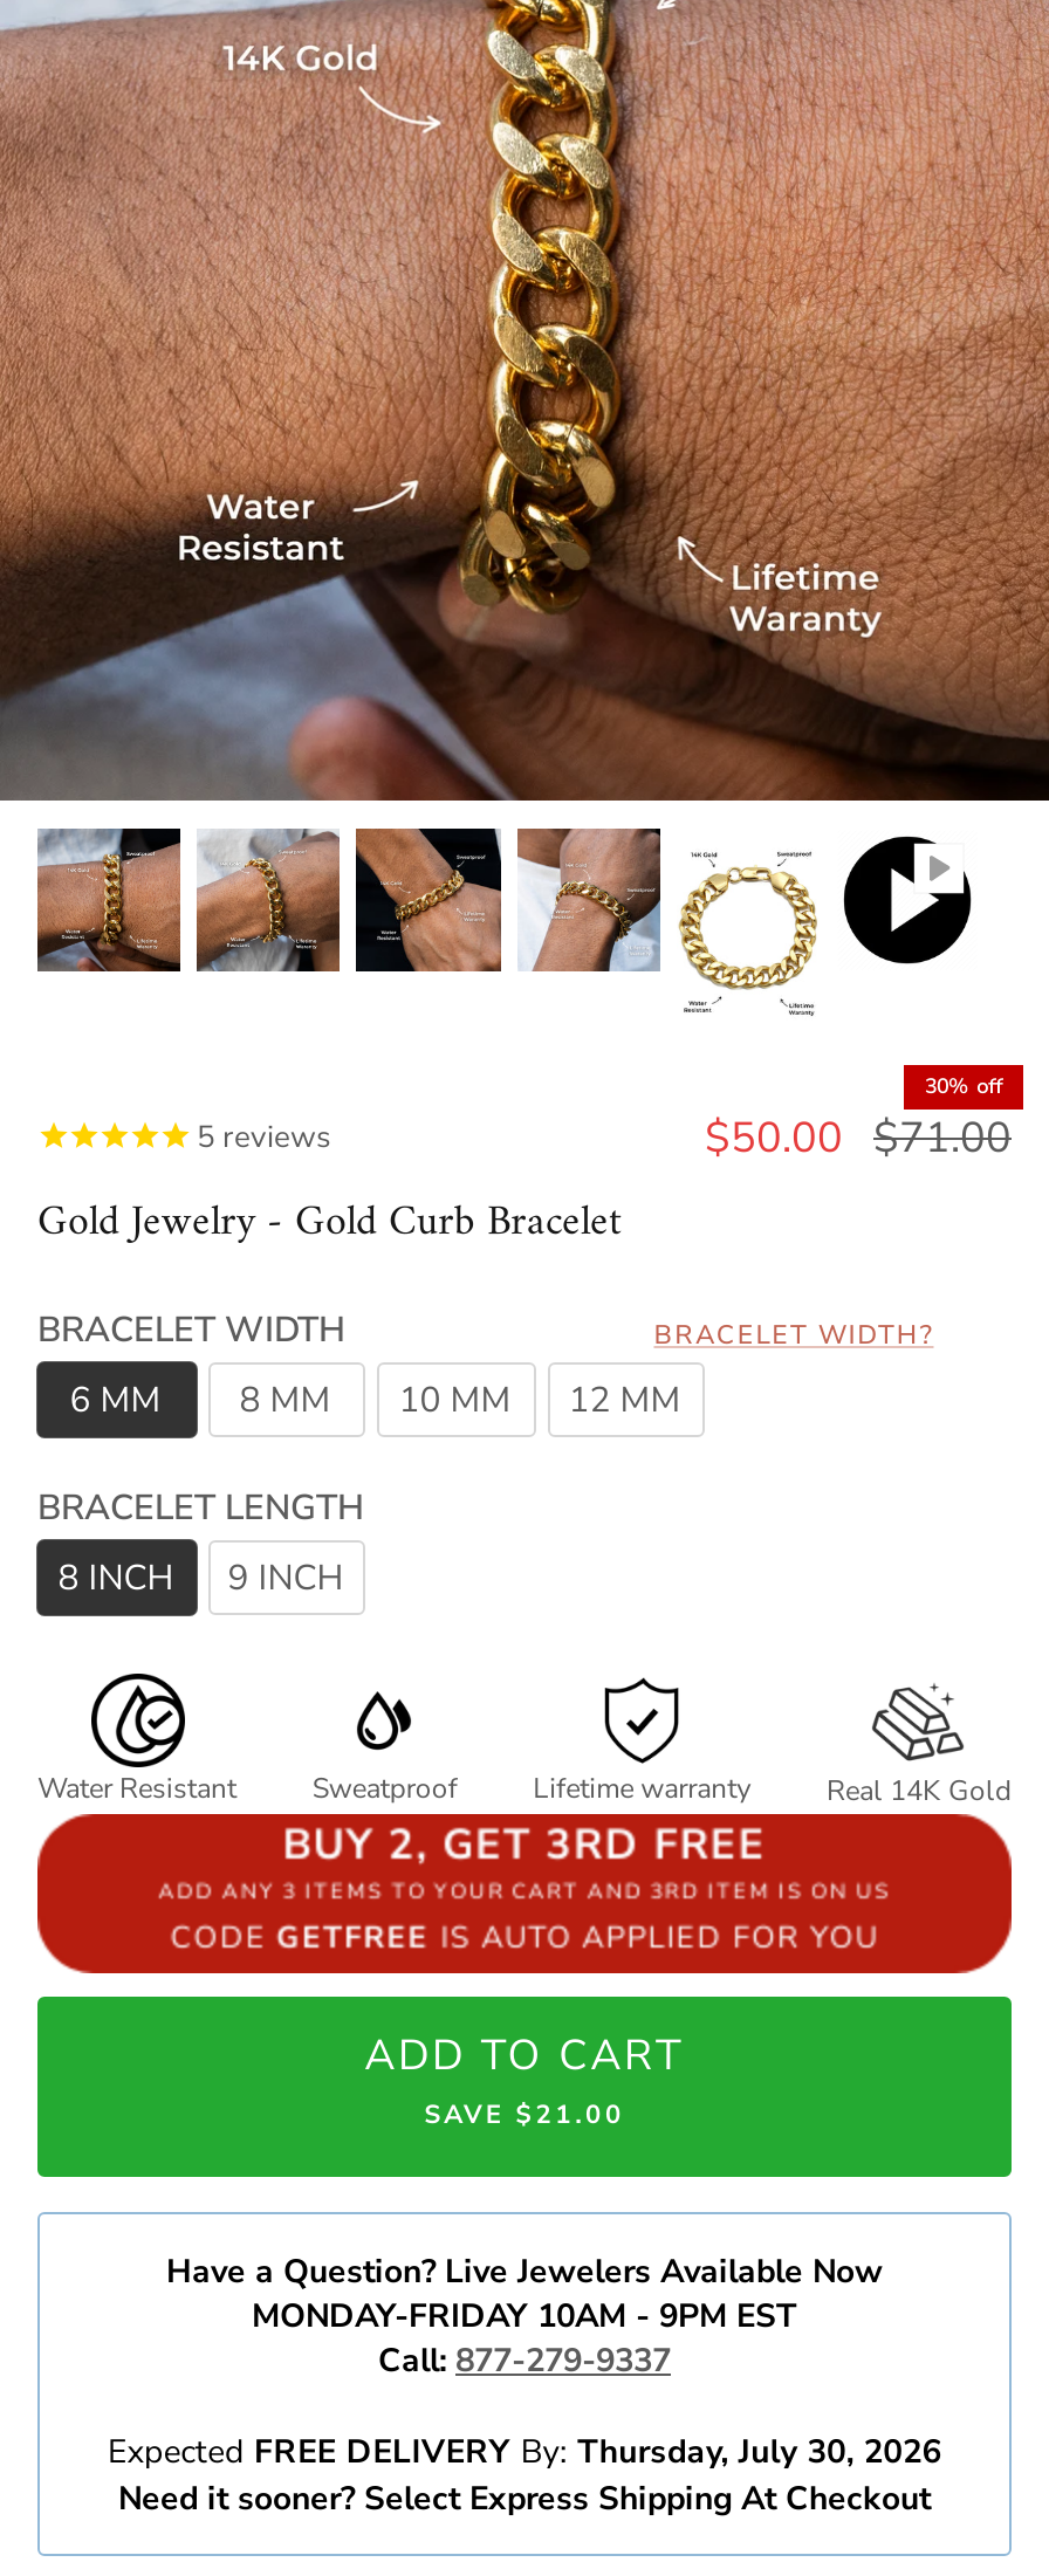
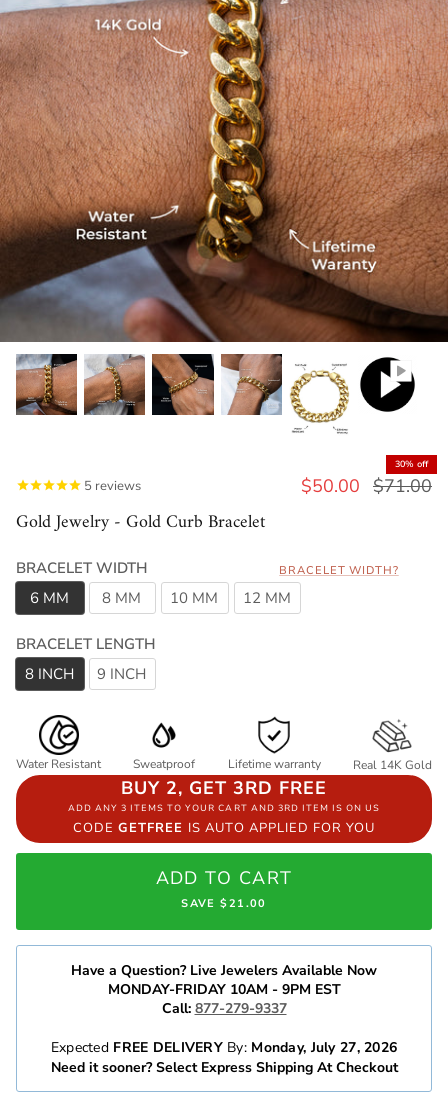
[108,2429,941,2473] Expected FREE DELIVERY By: Thursday, July 30, 2026 -> [51,1037,397,1056] Expected FREE DELIVERY By: Monday, July 27, 2026

